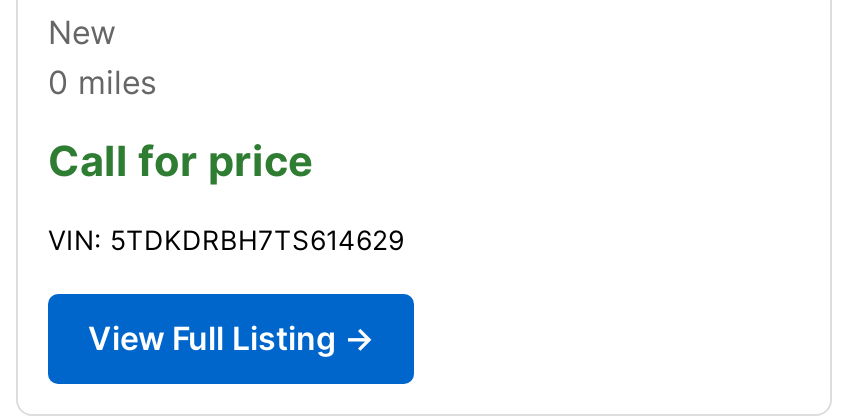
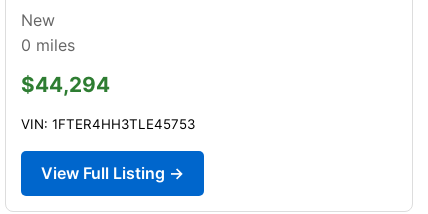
[48,136,312,186] Call for price -> [21,72,110,97] $44,294
[48,224,404,256] VIN: 5TDKDRBH7TS614629 -> [21,116,195,132] VIN: 1FTER4HH3TLE45753

